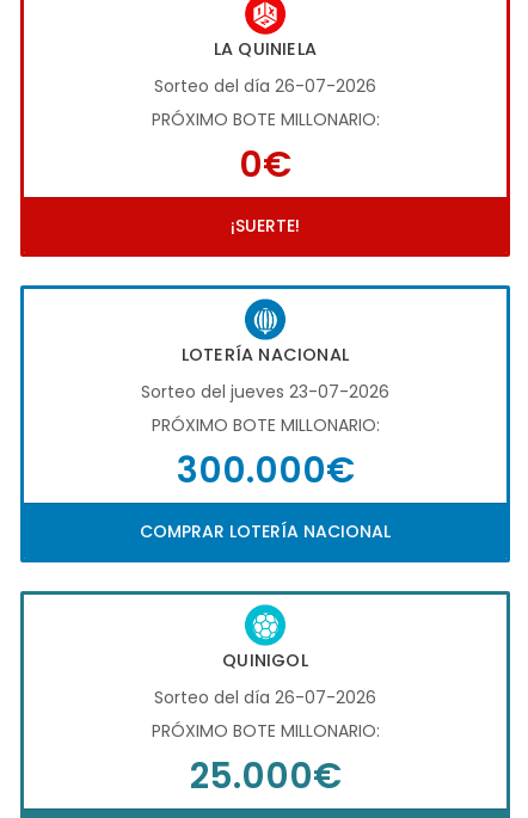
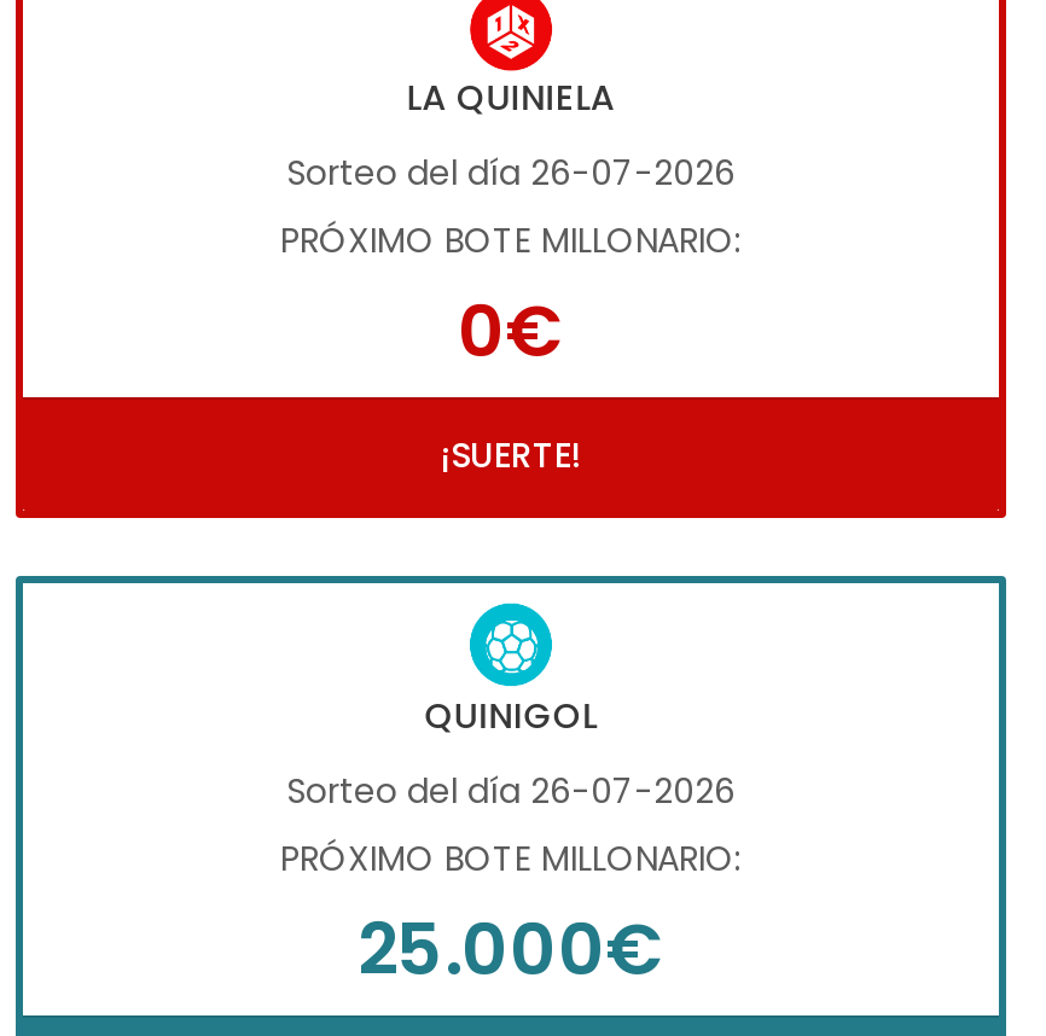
[20,284,510,564] [image] | LOTERÍA NACIONAL | Sorteo del jueves 23-07-2026 | PRÓXIMO BOTE MILLONARIO: | 300.000€ | COMPRAR LOTERÍA NACIONAL -> none

